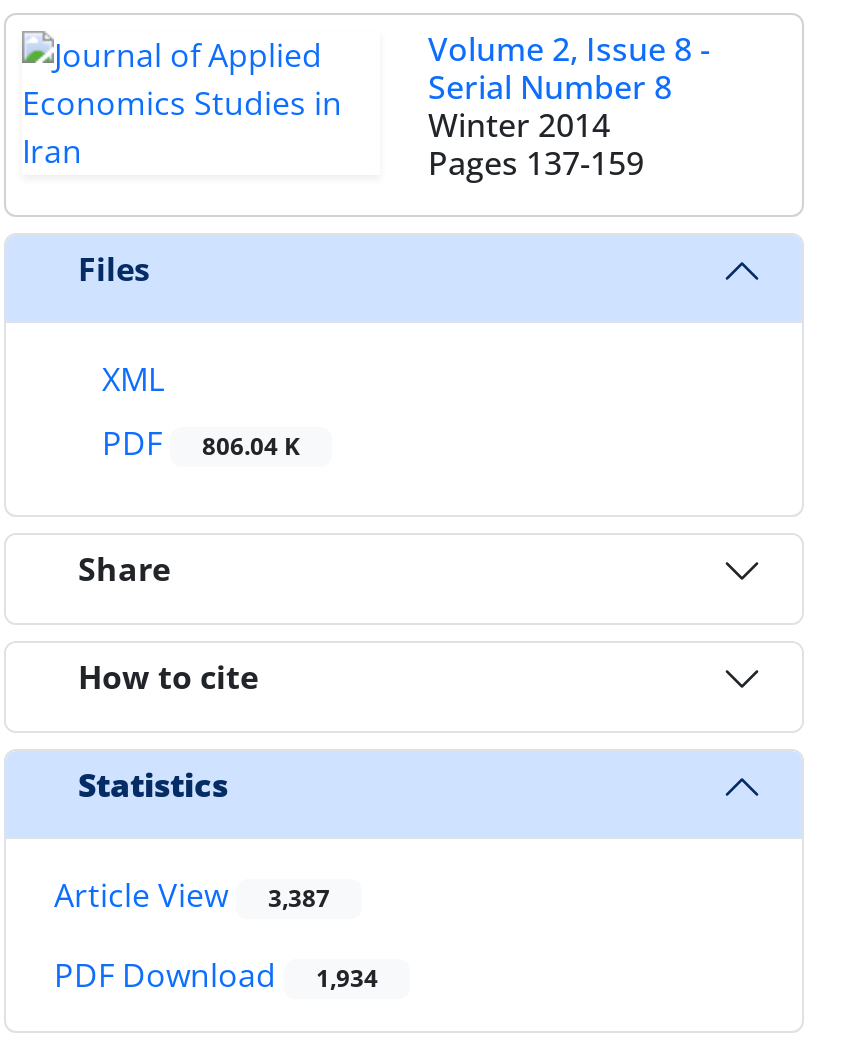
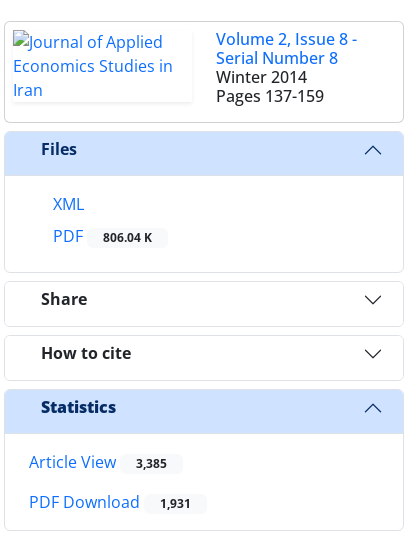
[54,873,330,917] Article View 3,387 -> [29,451,167,473] Article View 3,385
[54,953,378,997] PDF Download 1,934 -> [29,491,191,513] PDF Download 1,931

